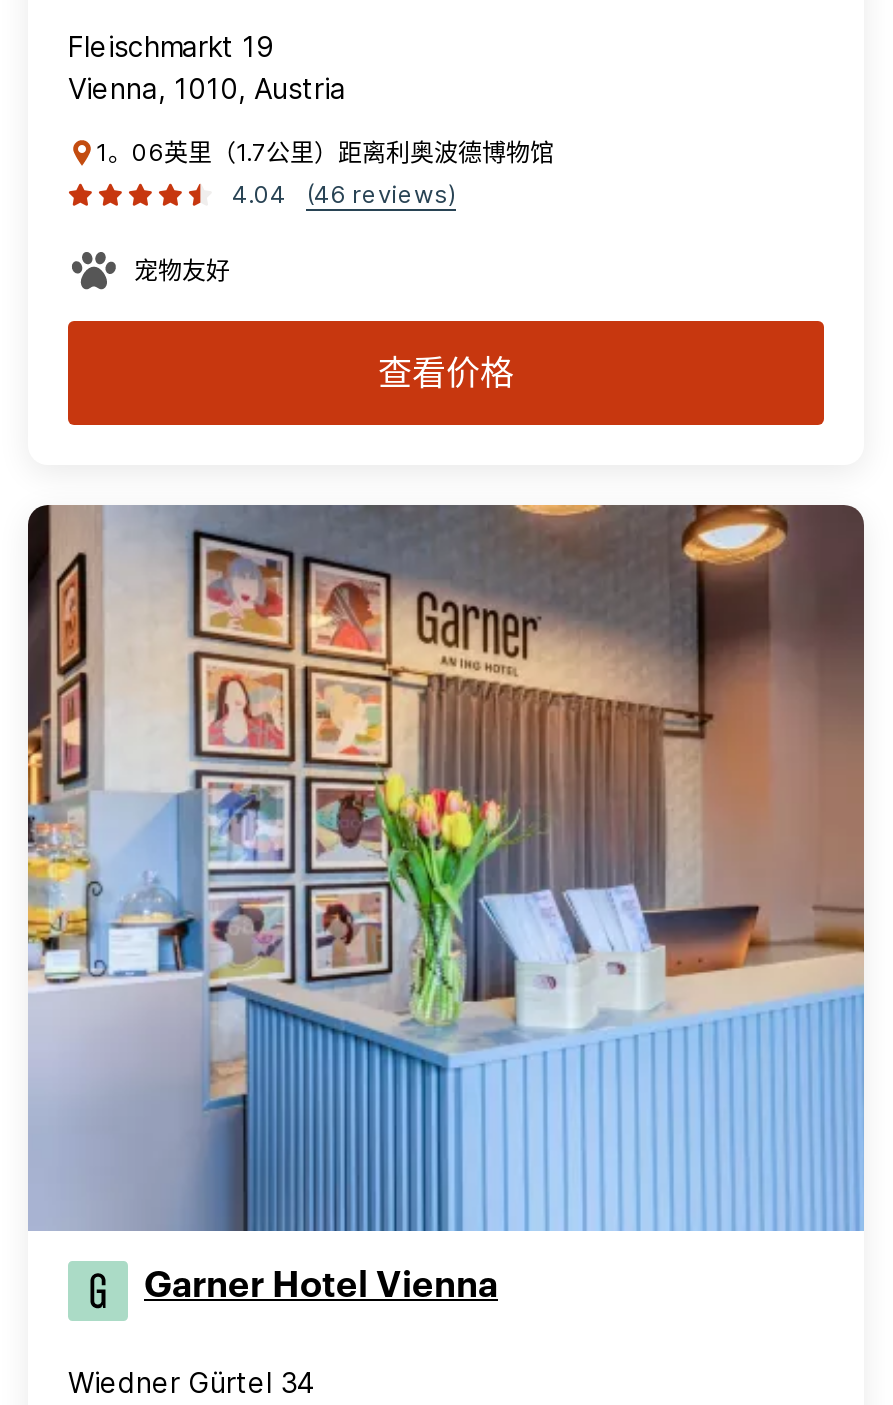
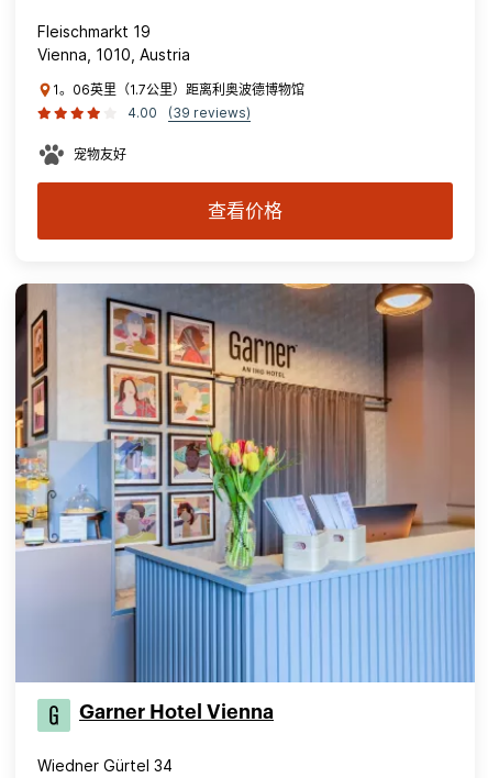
[232,179,286,209] 4.04 -> [127,104,157,121] 4.00
[306,179,456,209] (46 reviews) -> [168,104,251,121] (39 reviews)

